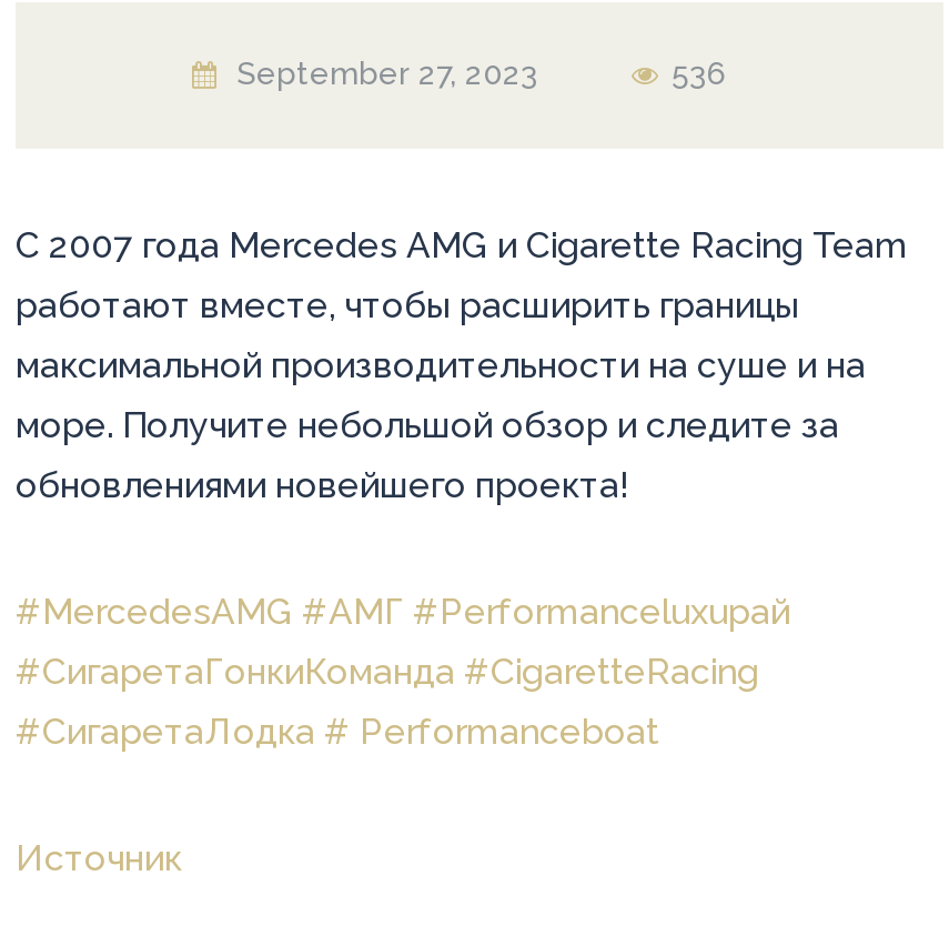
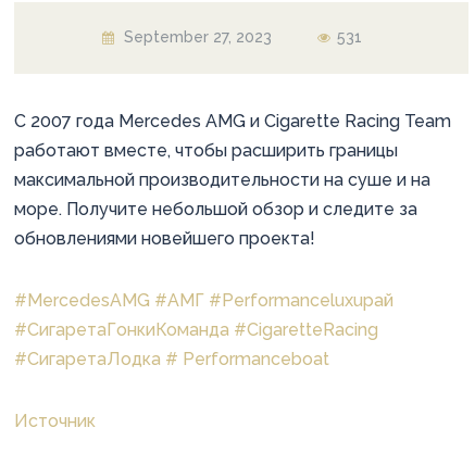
[672,56,727,92] 536 -> [336,29,361,46] 531

